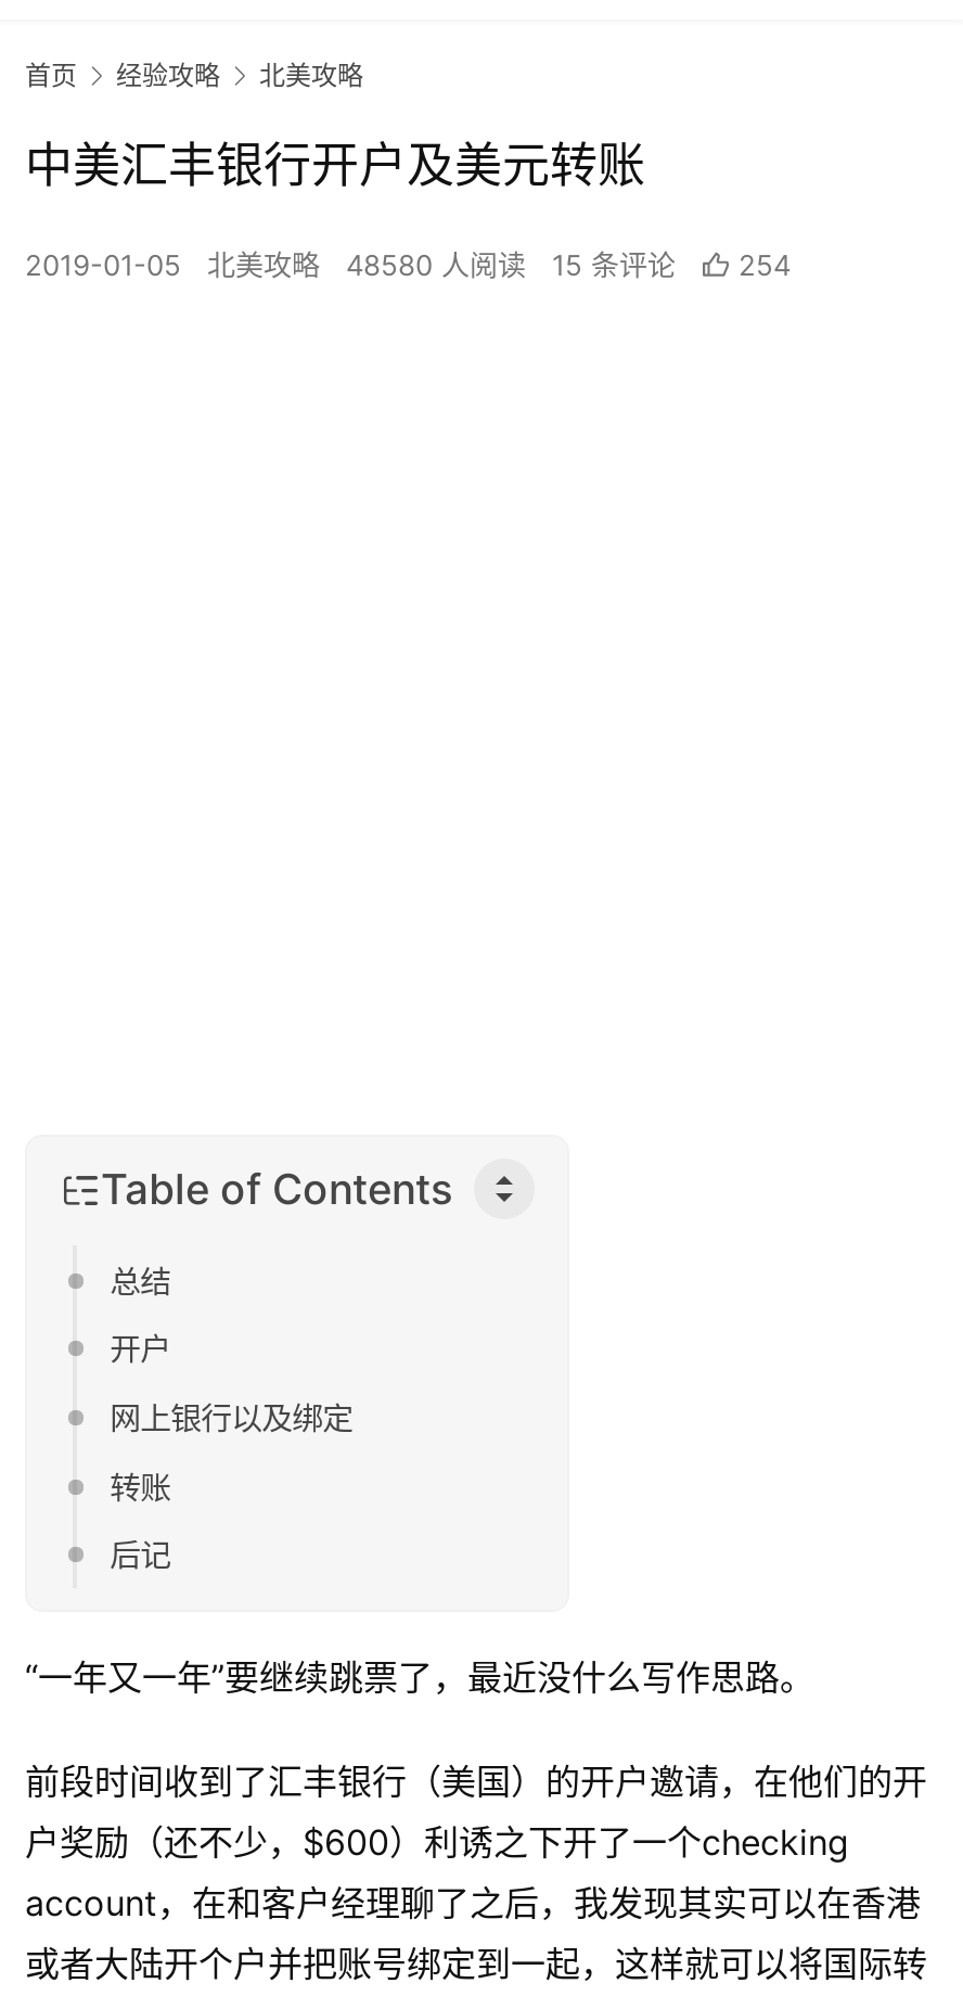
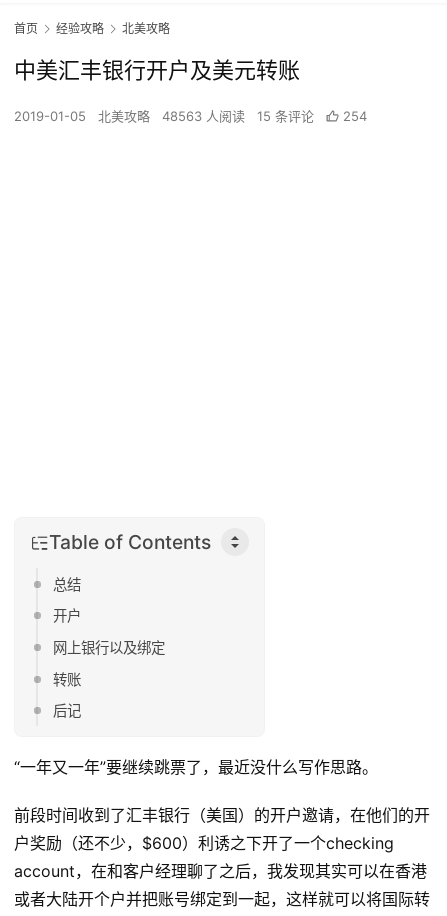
[346,248,684,282] 48580 人阅读 15 条评论 -> [162,108,318,124] 48563 人阅读 15 条评论

